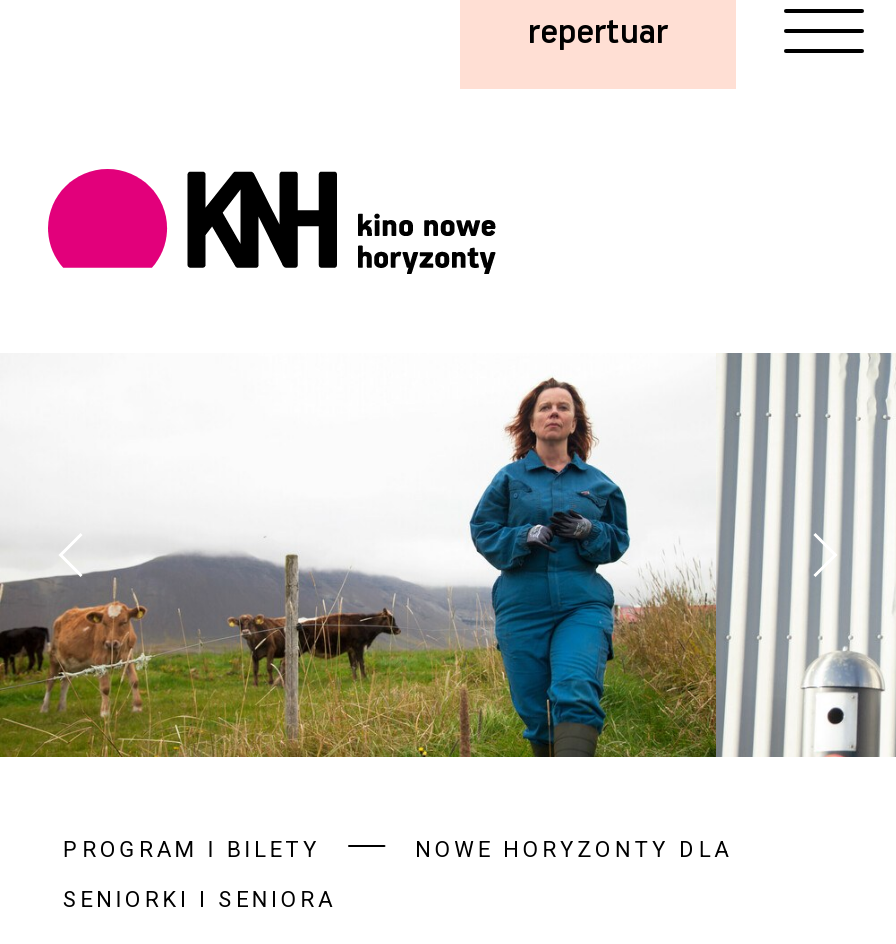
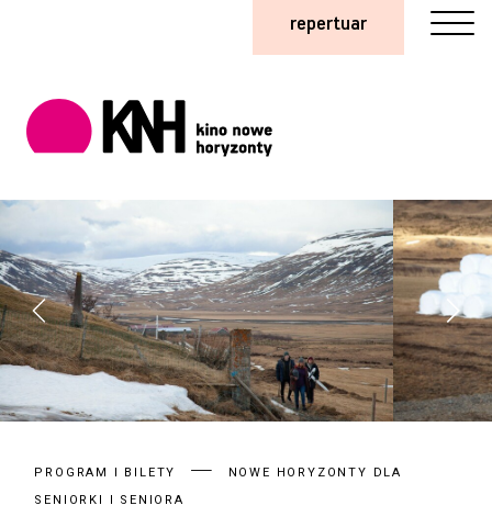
[6,353,890,759] [image] -> [3,199,489,423] [image]

